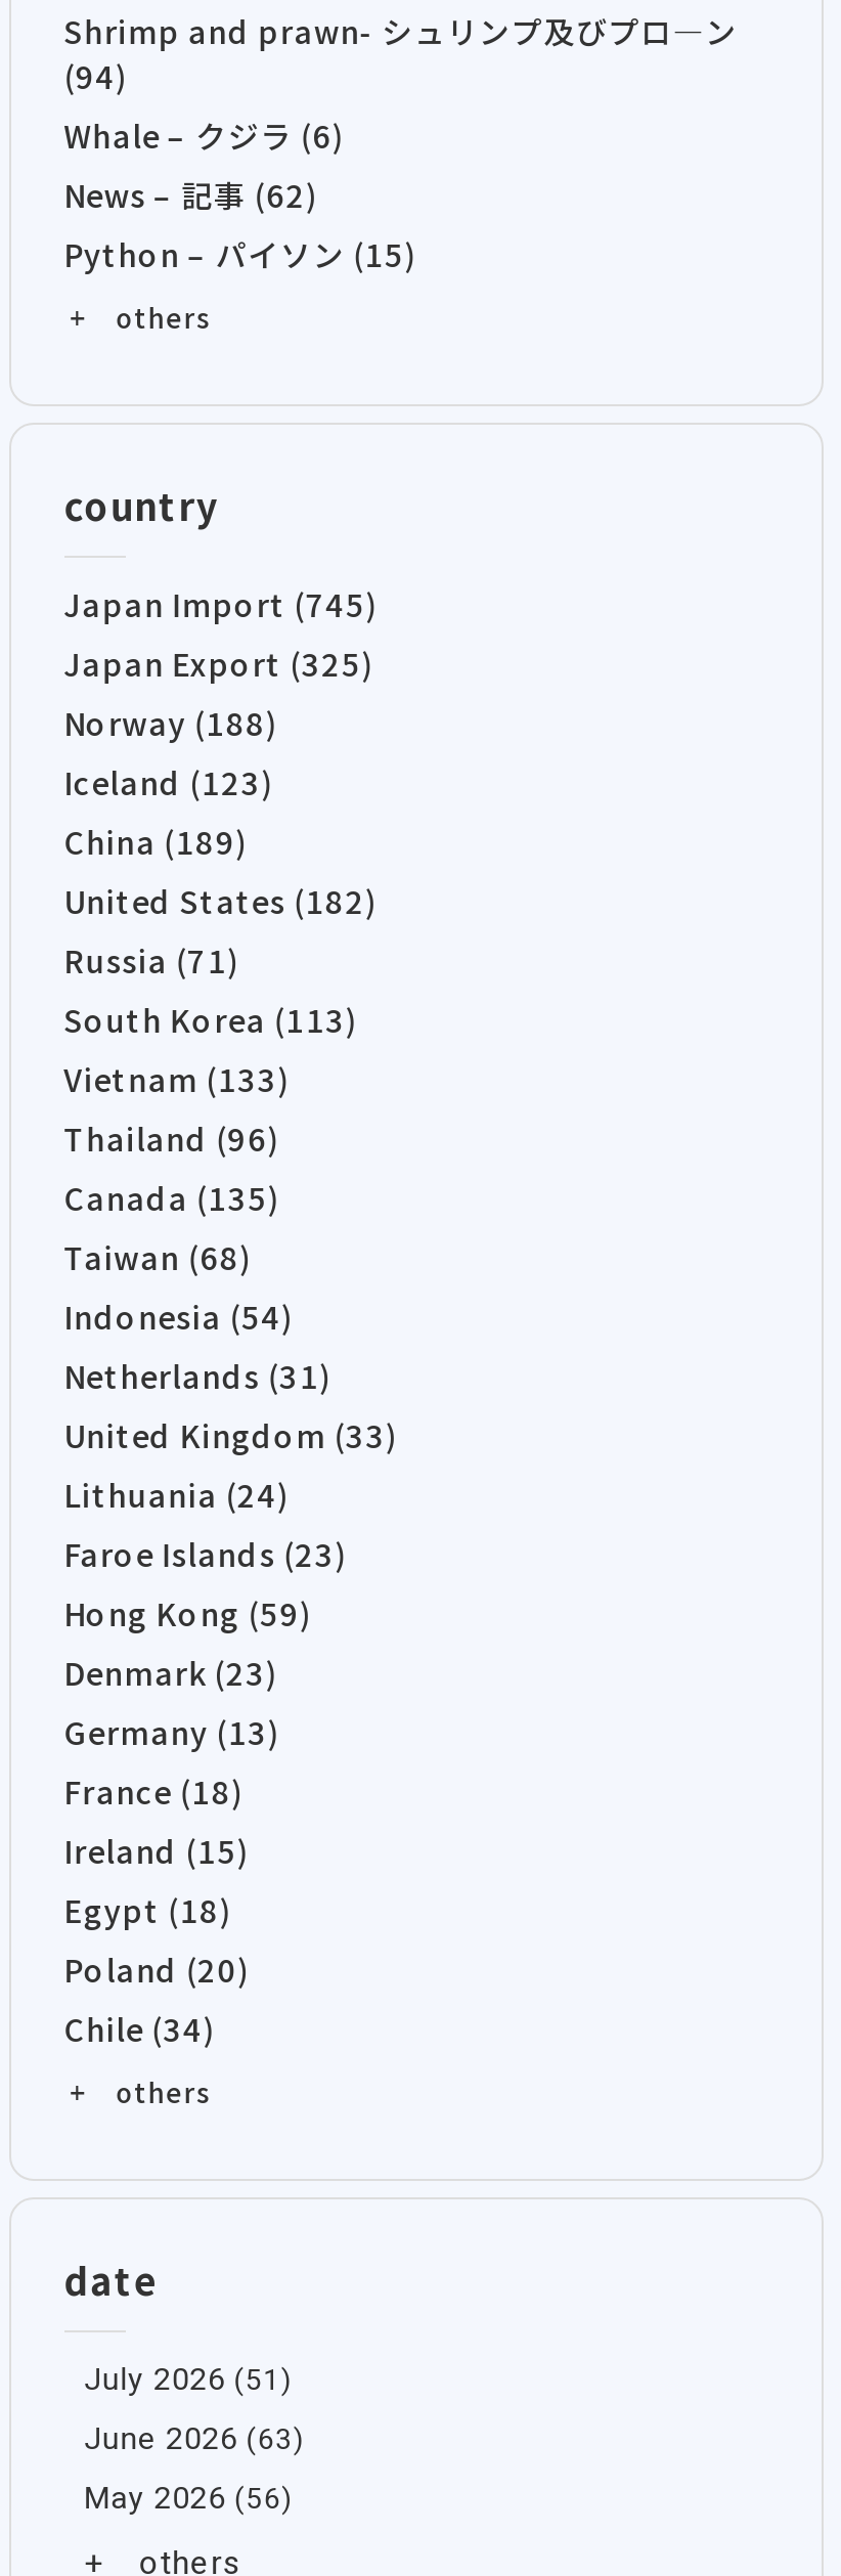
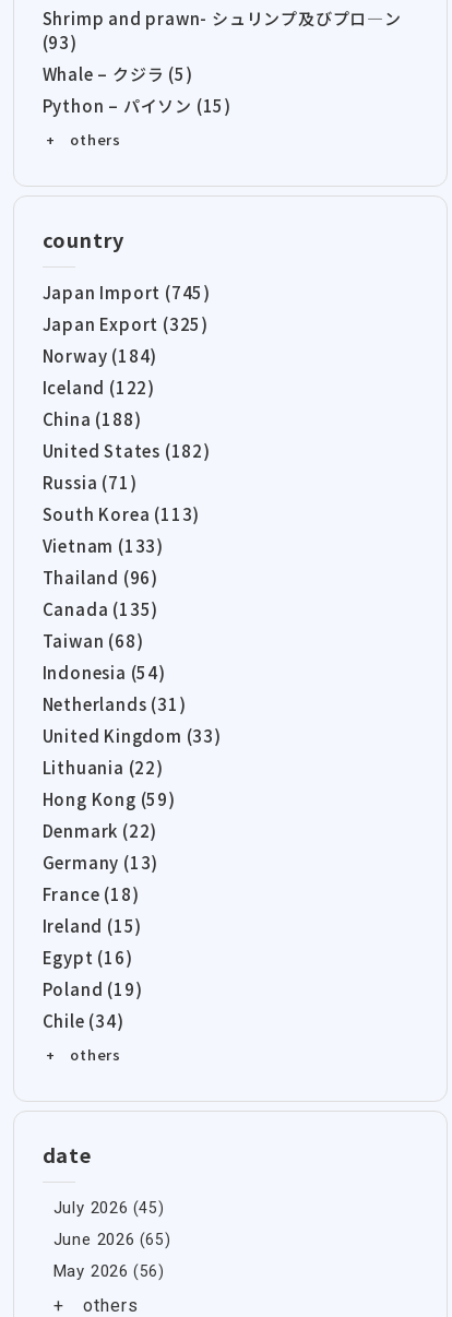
[64,54,346,216] (94) | Whale – クジラ (6) | News – 記事 (62) -> [42,31,193,85] (93) | Whale – クジラ (5)
[64,701,280,744] Norway (188) -> [42,344,157,367] Norway (184)
[64,760,275,803] Iceland (123) -> [42,376,155,399] Iceland (122)
[64,820,249,863] China (189) -> [42,407,141,430] China (188)
[64,1473,349,1575] Lithuania (24) | Faroe Islands (23) -> [42,756,164,779] Lithuania (22)
[64,1651,280,1694] Denmark (23) -> [42,819,157,842] Denmark (22)
[64,1888,233,1931] Egypt (18) -> [42,946,133,969] Egypt (16)
[64,1948,251,1991] Poland (20) -> [42,977,142,1000] Poland (19)
[84,2361,293,2398] July 2026 (51) -> [53,1198,165,1218] July 2026 (45)
[84,2420,306,2457] June 2026 (63) -> [53,1230,171,1249] June 2026 (65)

